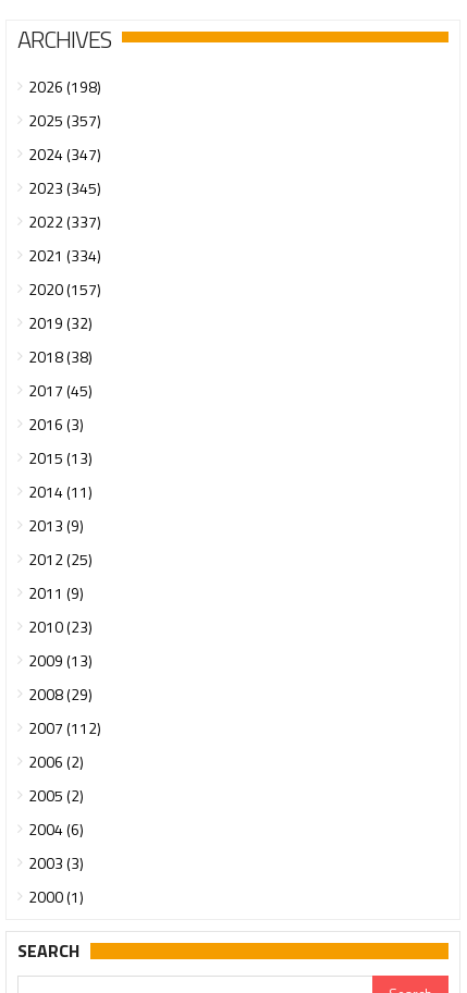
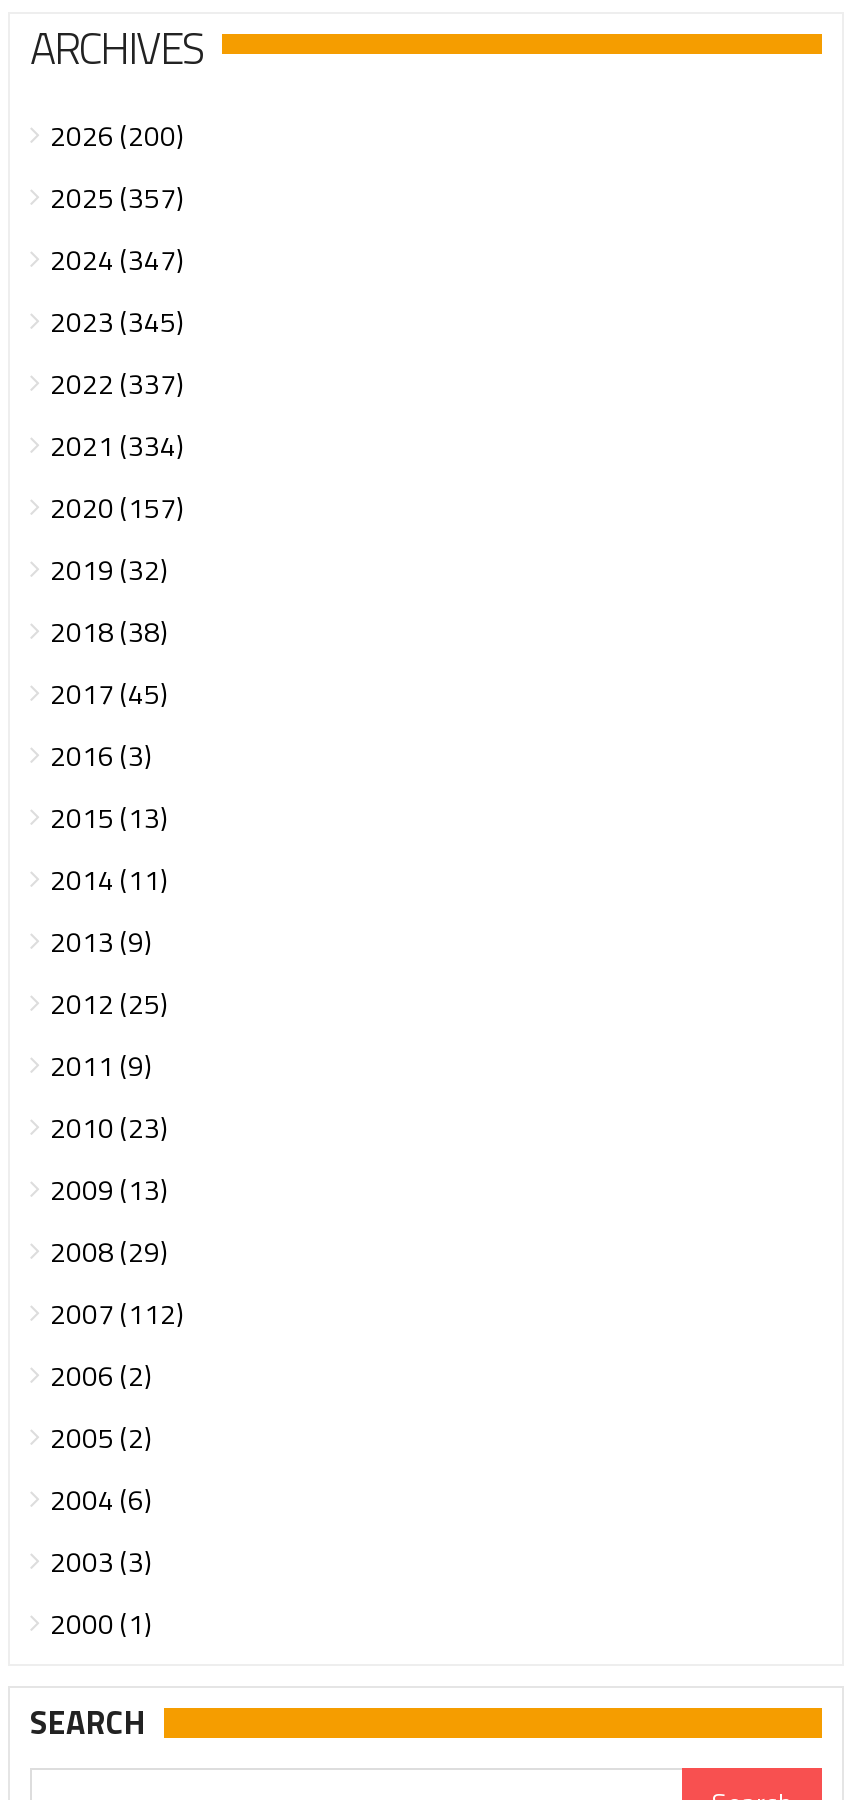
[28,75,101,98] 2026 (198) -> [50,114,184,156] 2026 (200)

